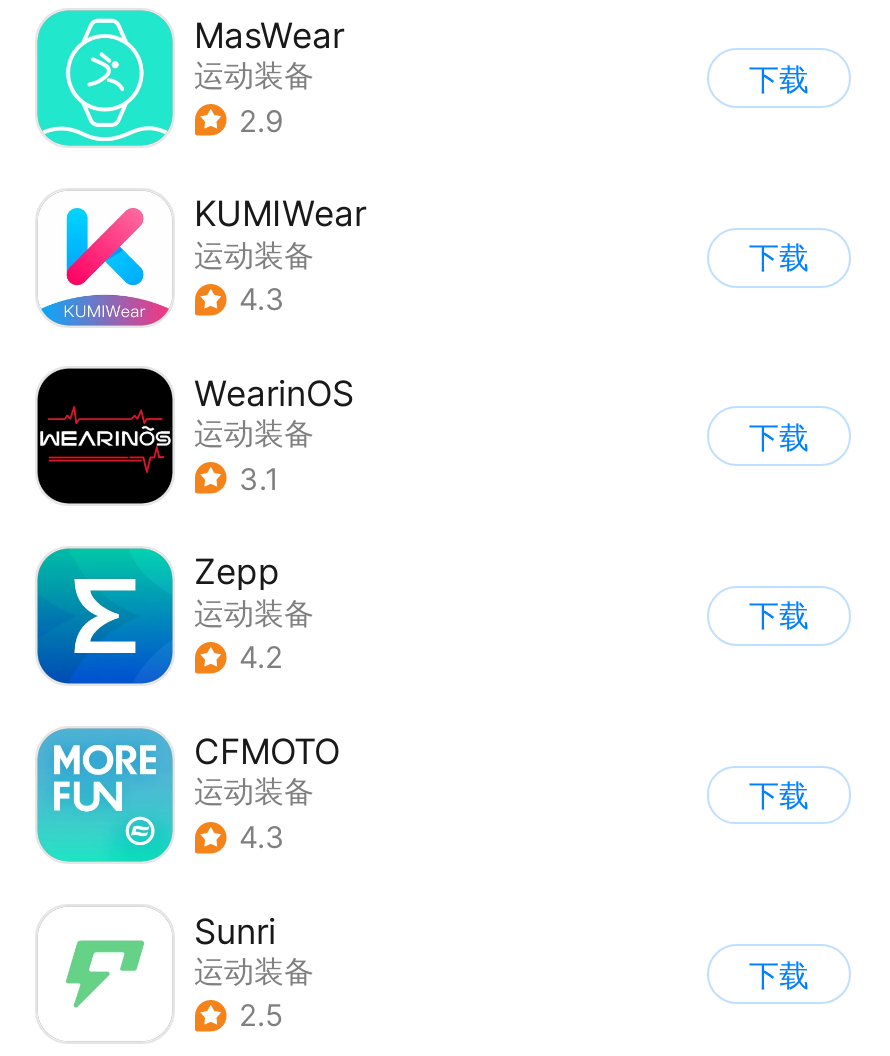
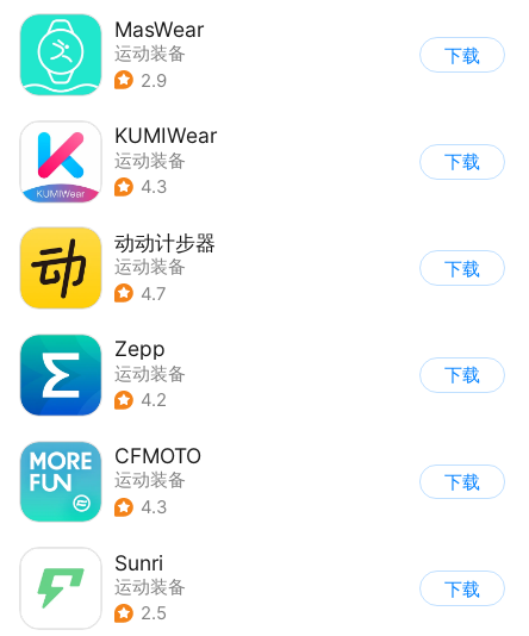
[35,366,354,506] [image] | WearinOS -> [19,226,215,310] [image] | 动动计步器
[239,461,279,497] 3.1 -> [140,283,167,305] 4.7

